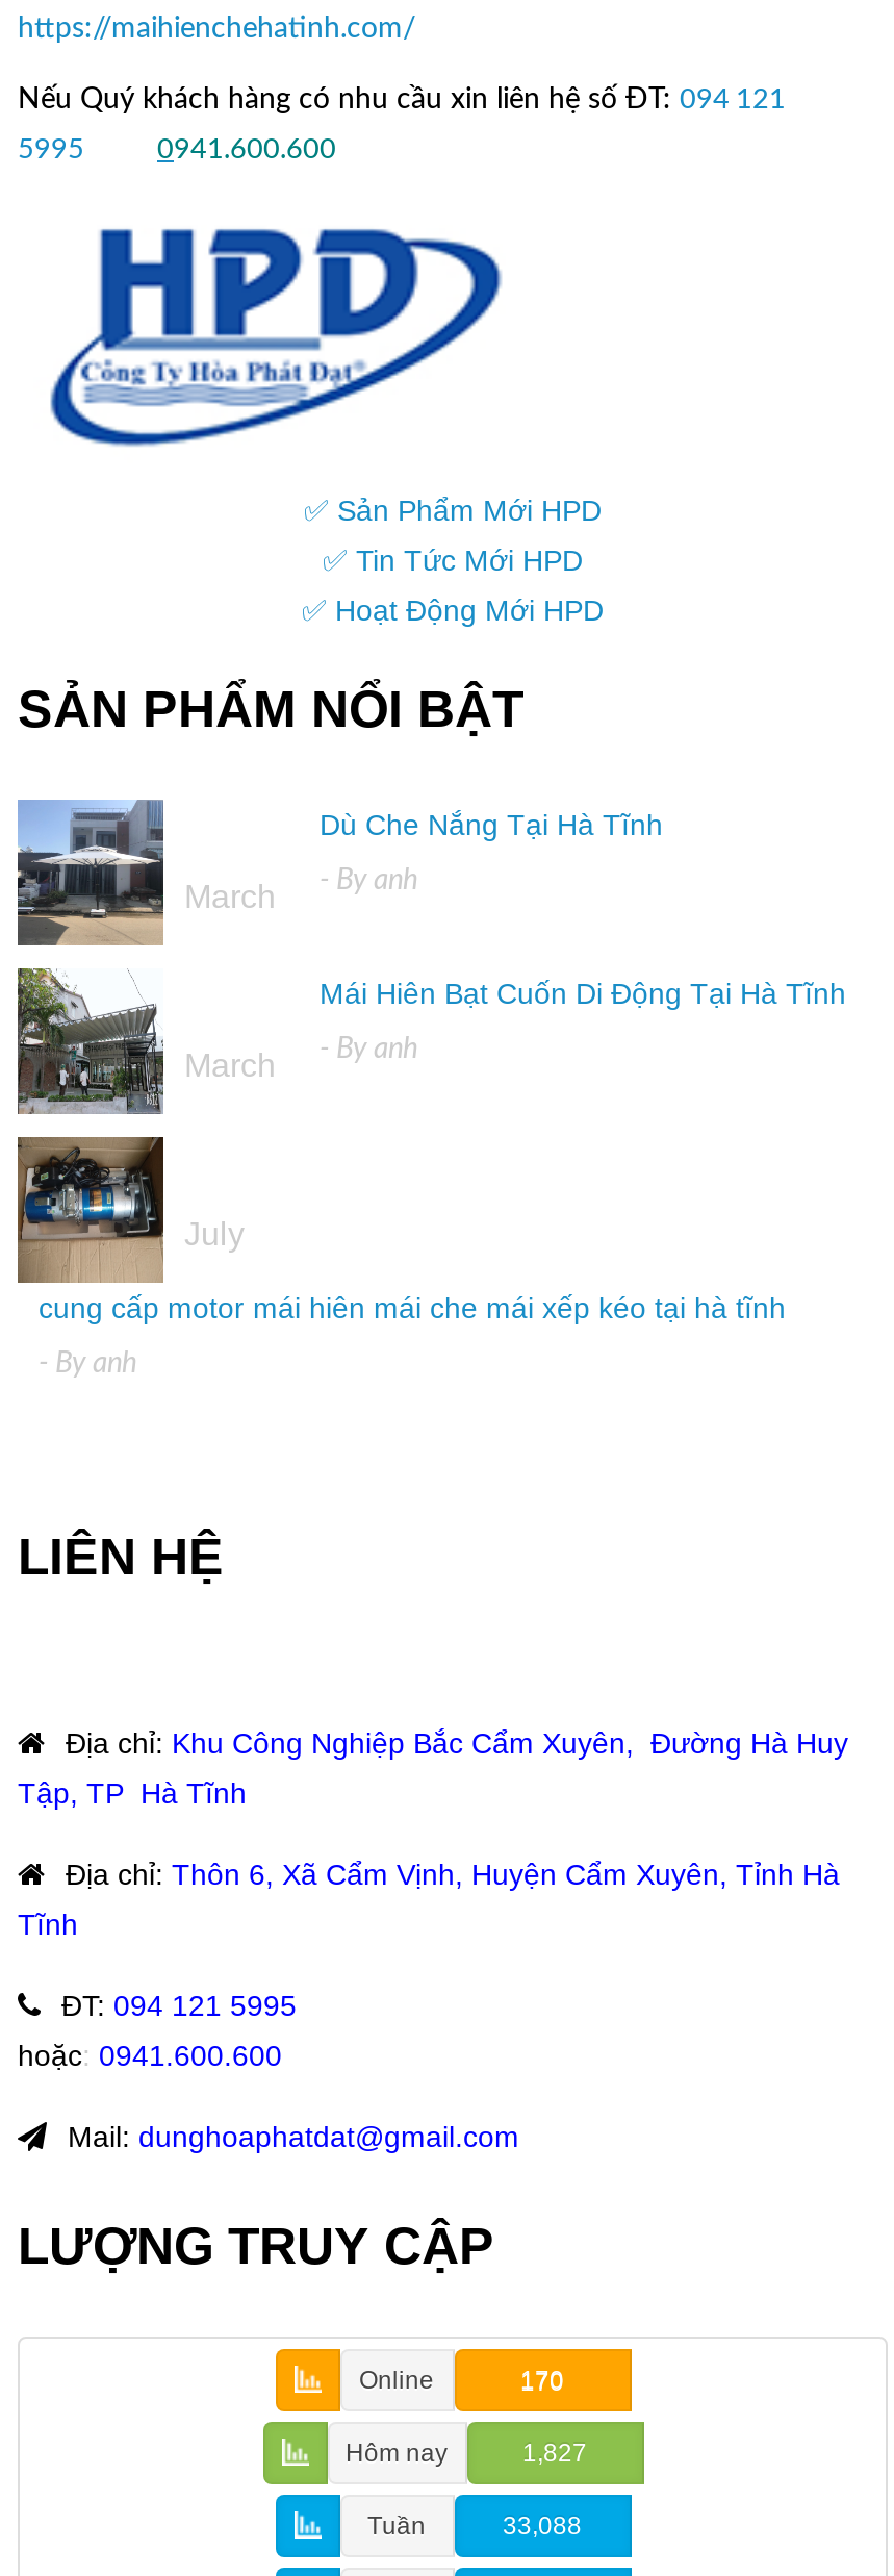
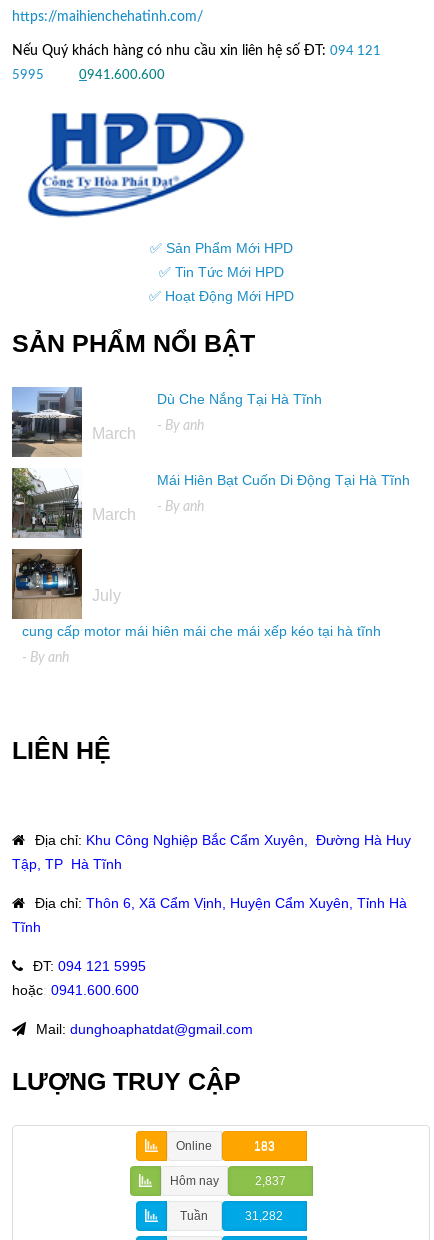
[520,2367,564,2396] 170 -> [253,1139,274,1153] 183
[522,2439,587,2469] 1,827 -> [254,1174,285,1188] 2,837
[503,2512,582,2541] 33,088 -> [245,1209,283,1223] 31,282

